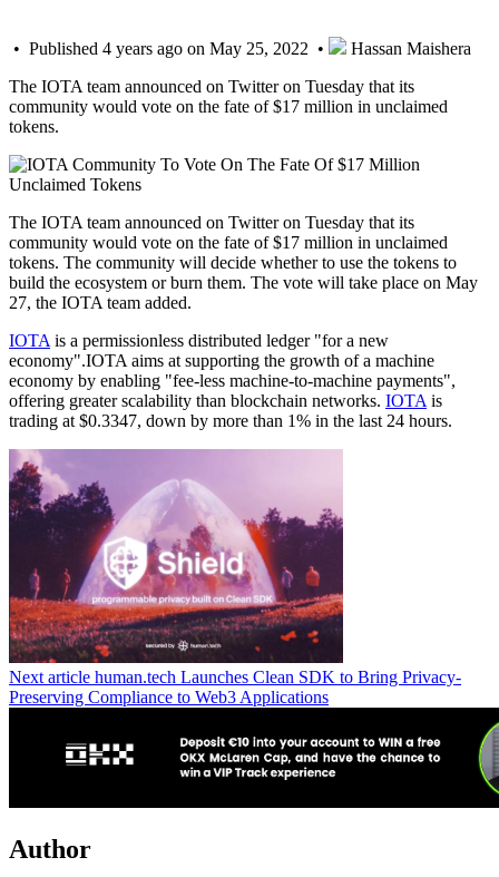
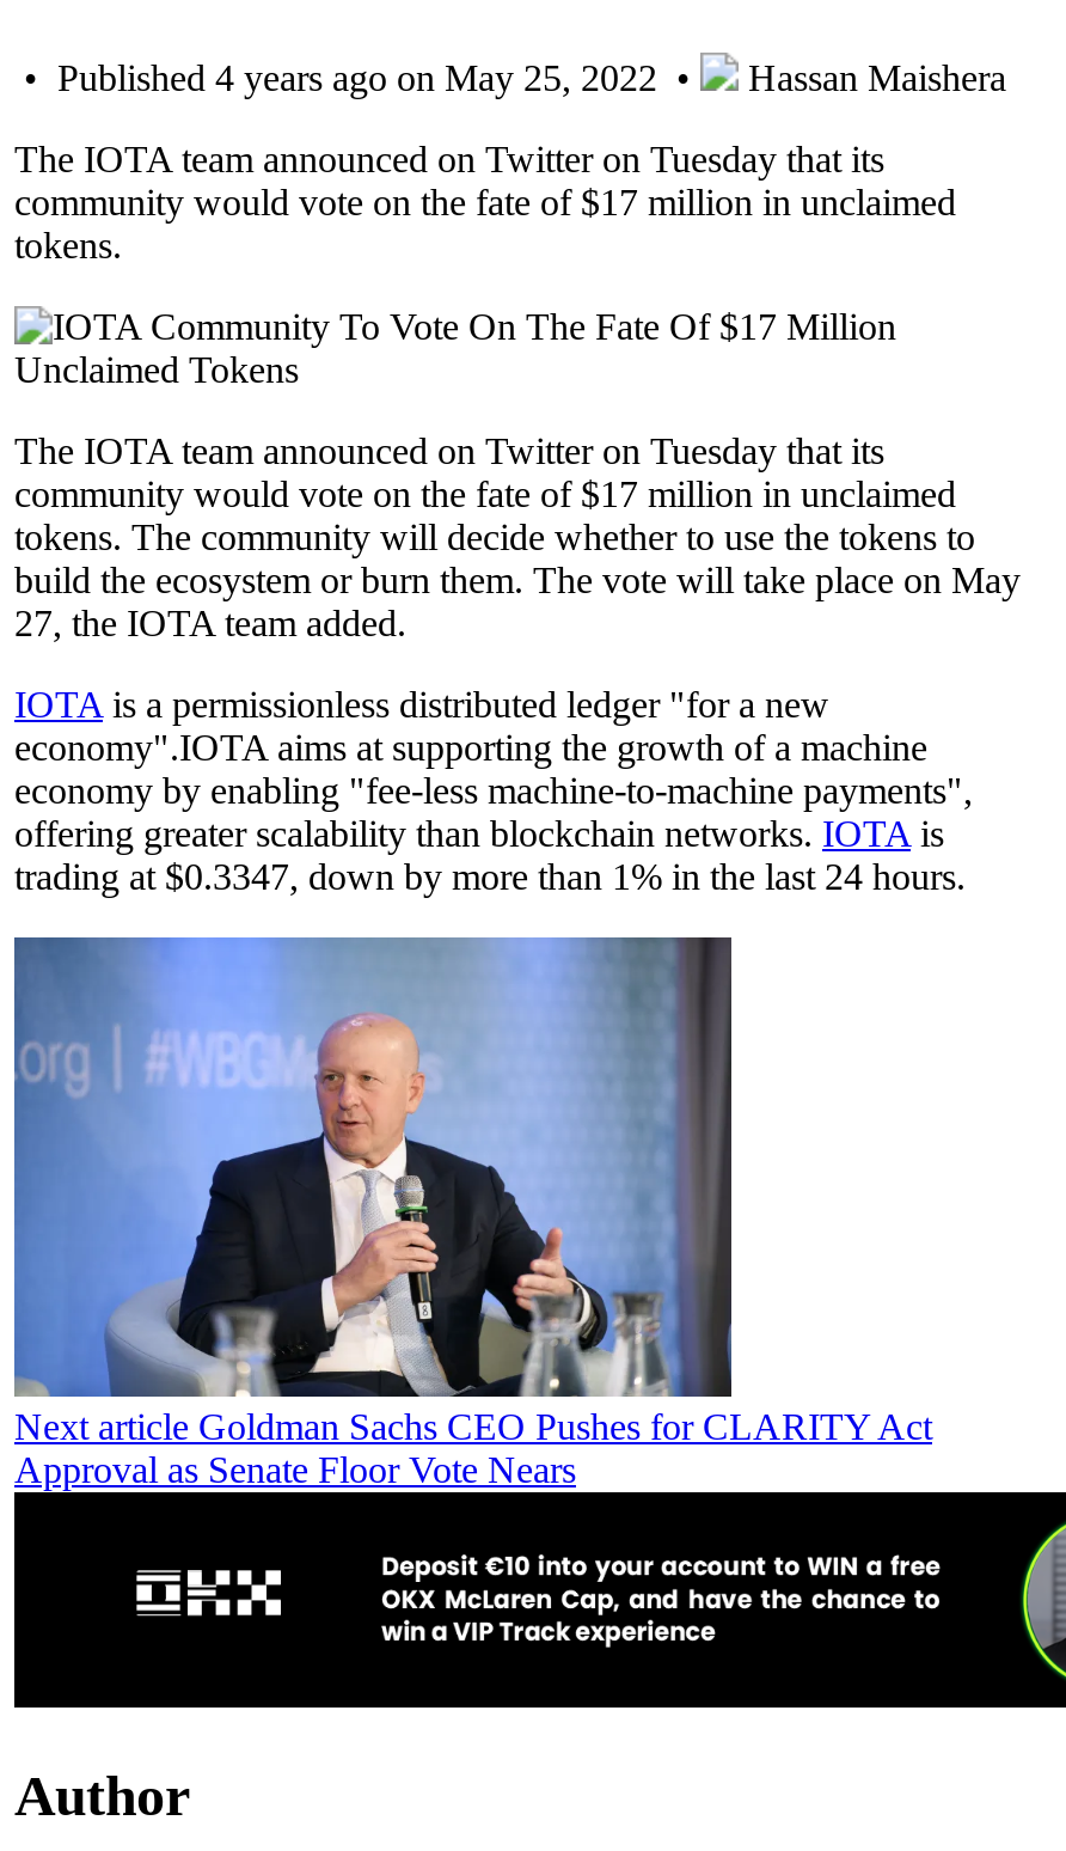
[8,449,461,706] [image] | Next article human.tech Launches Clean SDK to Bring Privacy- | Preserving Compliance to Web3 Applications -> [12,935,932,1490] [image] | Next article Goldman Sachs CEO Pushes for CLARITY Act | Approval as Senate Floor Vote Nears

